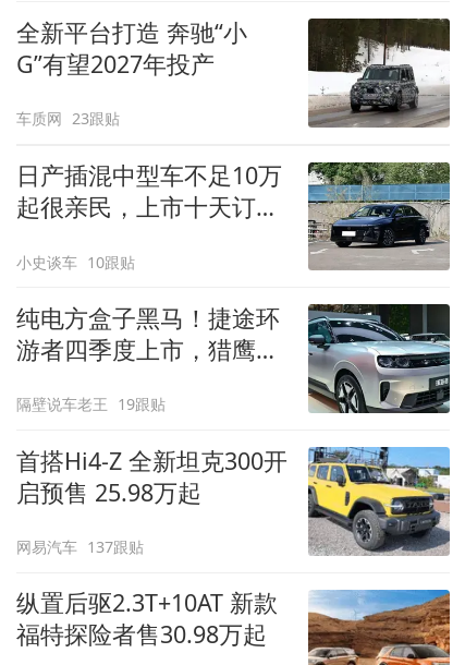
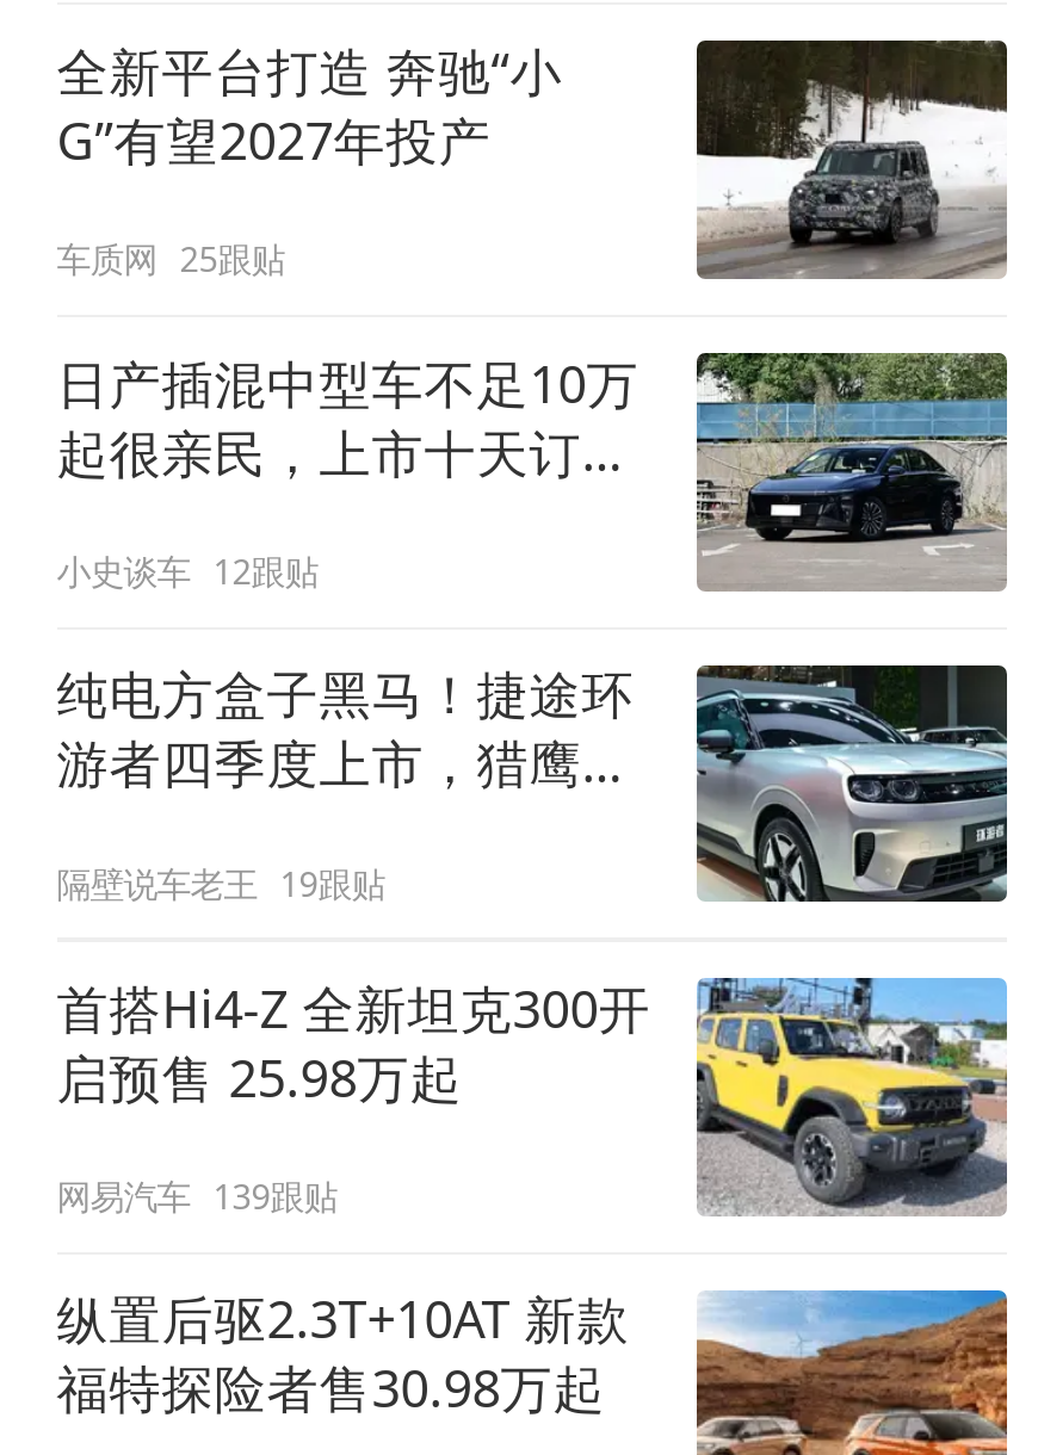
[16,108,120,129] 车质网 23跟贴 -> [57,237,285,282] 车质网 25跟贴
[16,252,135,272] 小史谈车 10跟贴 -> [57,548,318,593] 小史谈车 12跟贴
[16,536,144,557] 网易汽车 137跟贴 -> [57,1174,337,1219] 网易汽车 139跟贴

